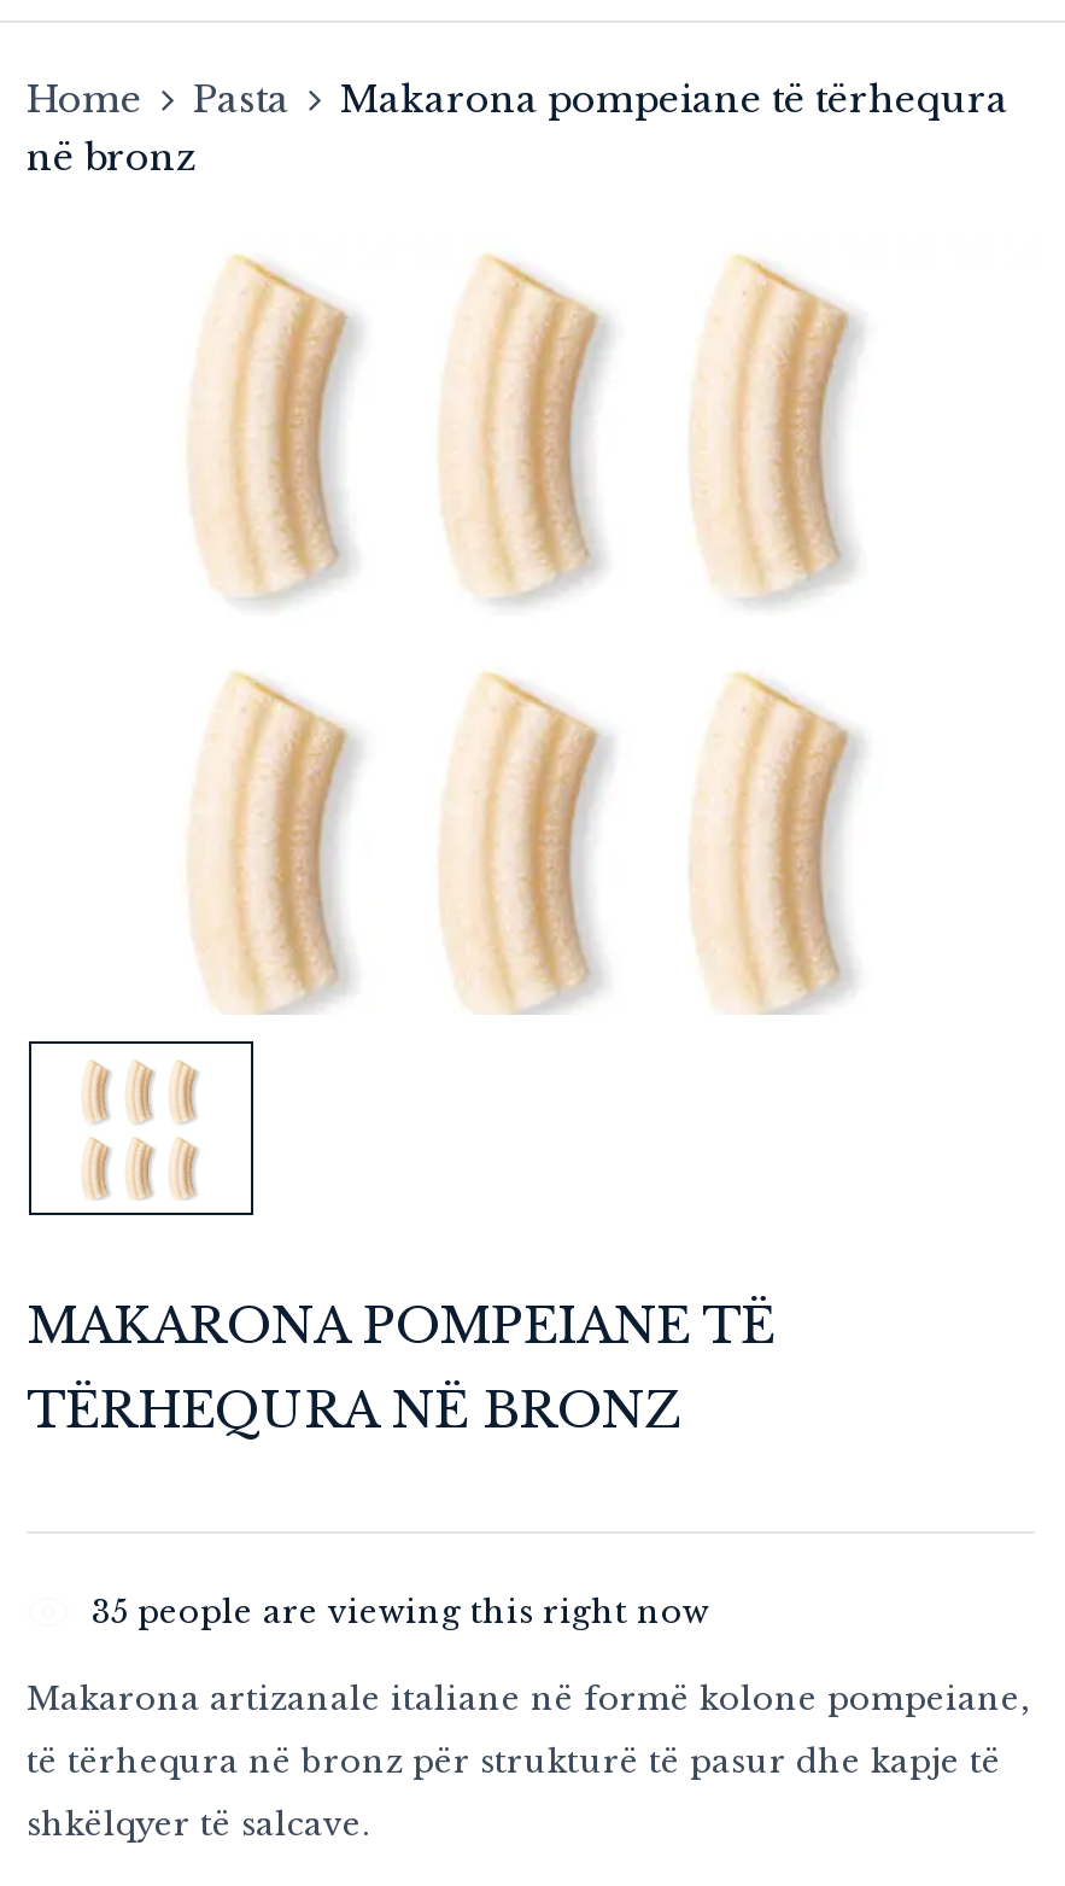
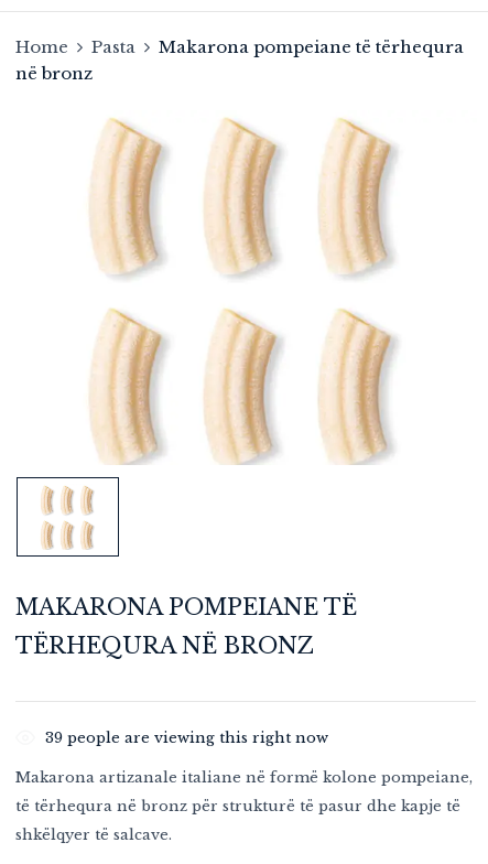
[92,1593,709,1634] 35 people are viewing this right now -> [45,729,328,748] 39 people are viewing this right now

